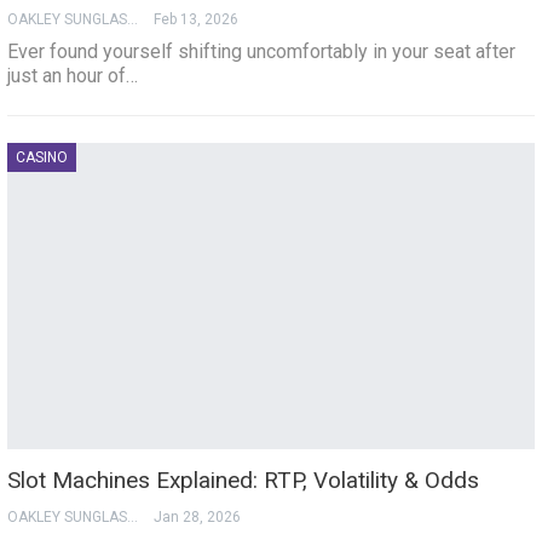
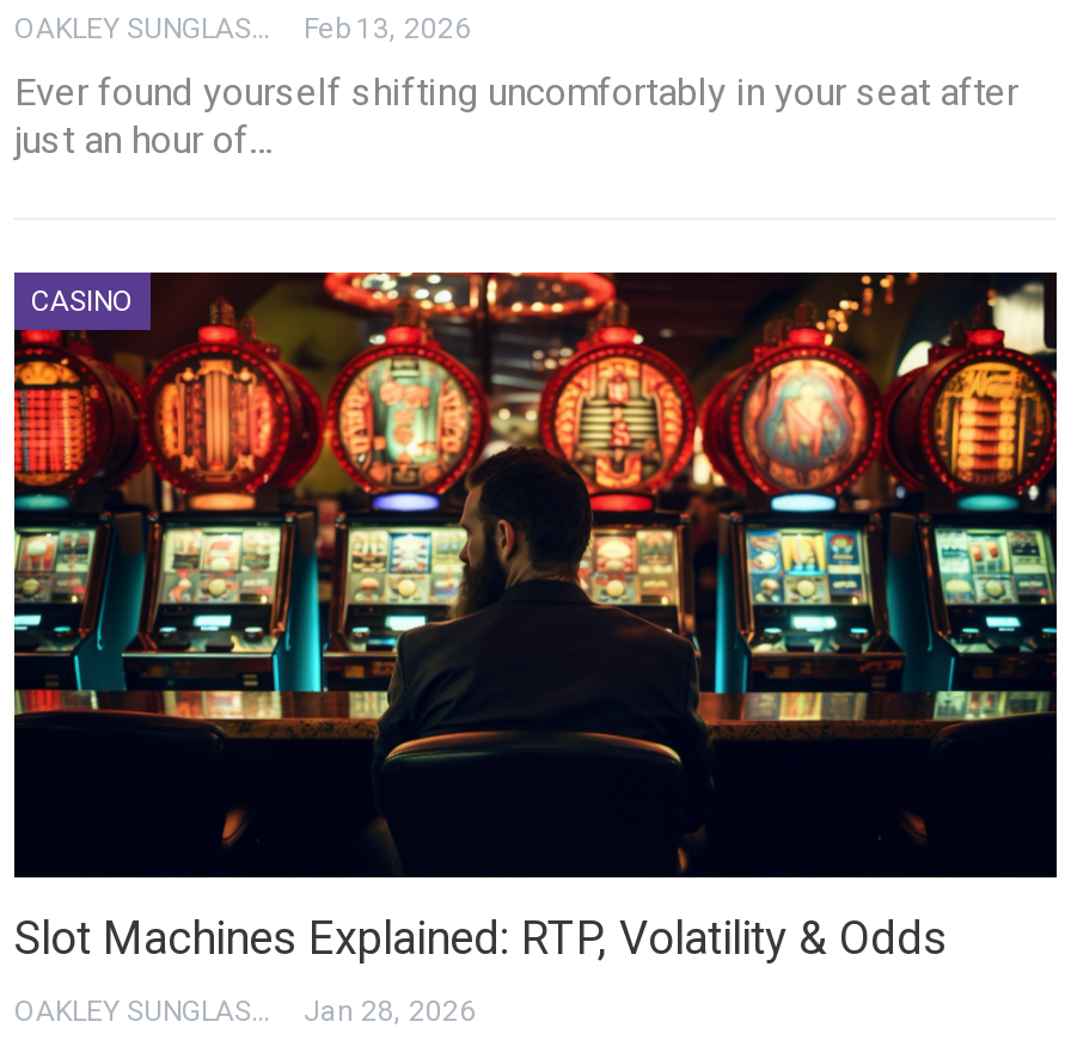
none -> [12,270,1059,880] [image]

